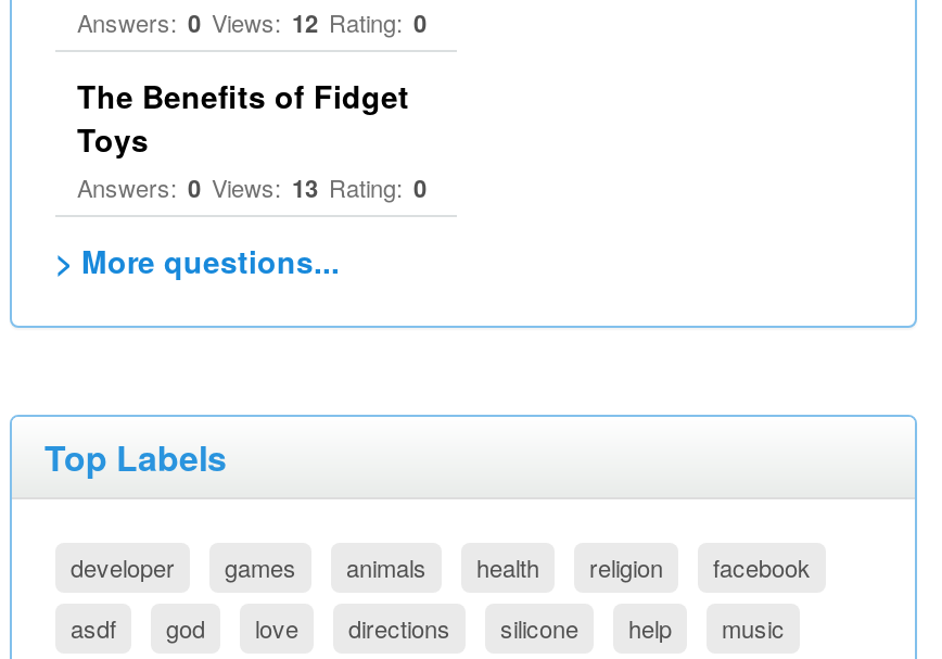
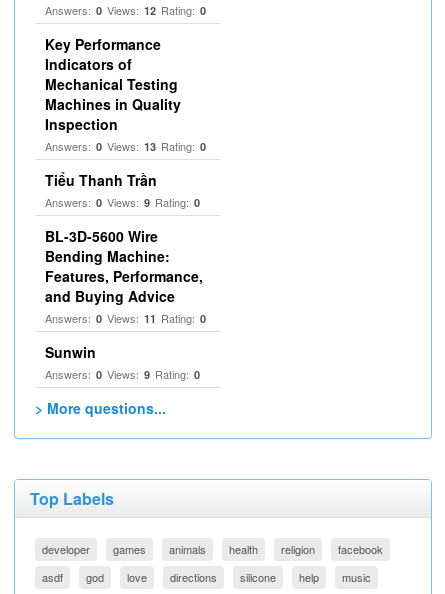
[77,74,409,161] The Benefits of Fidget | Toys -> [45,34,181,134] Key Performance | Indicators of | Mechanical Testing | Machines in Quality | Inspection
none -> [45,170,206,382] Tiểu Thanh Trần | Answers: 0 Views: 9 Rating: 0 | BL-3D-5600 Wire | Bending Machine: | Features, Performance, | and Buying Advice | Answers: 0 Views: 11 Rating: 0 | Sunwin | Answers: 0 Views: 9 Rating: 0

